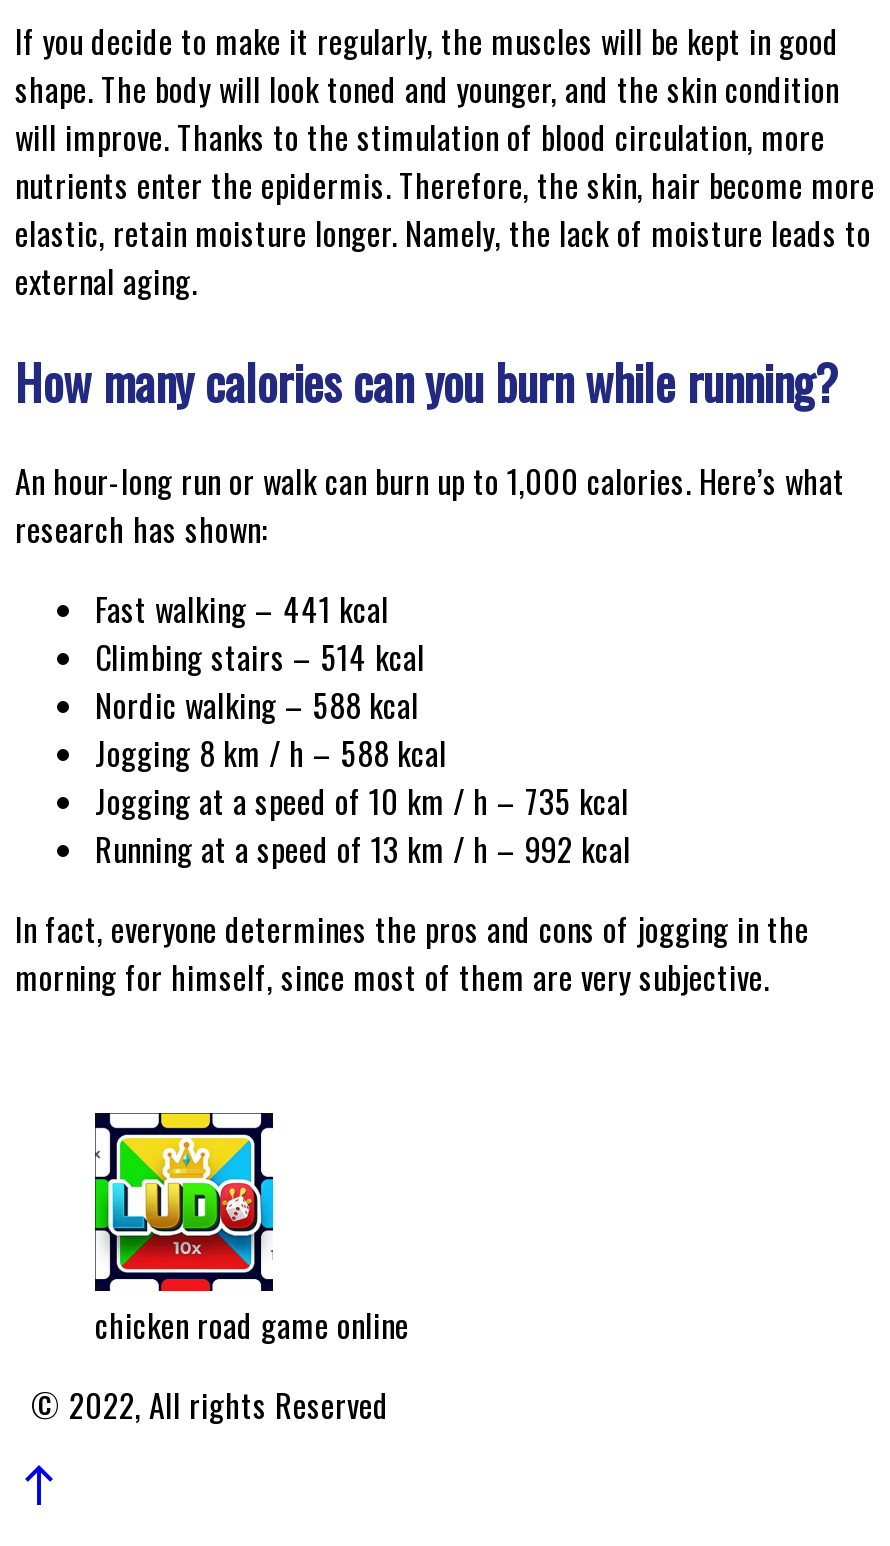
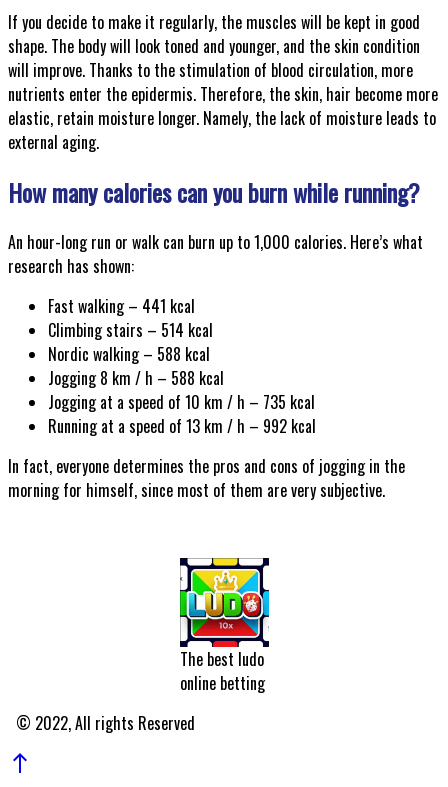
none -> [179,557,270,639] [image]
[93,1111,275,1285] [image] -> none
[95,1301,409,1349] chicken road game online -> [179,647,264,695] The best ludo | online betting

